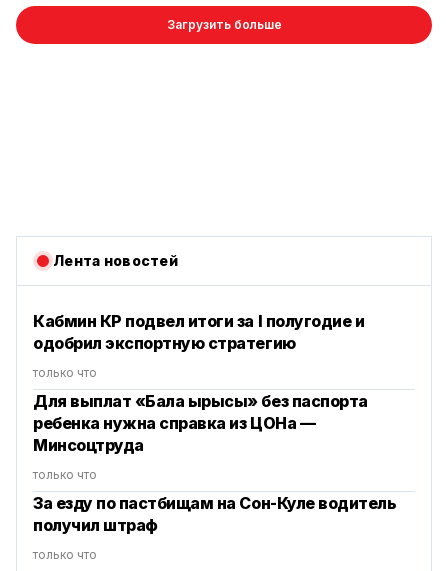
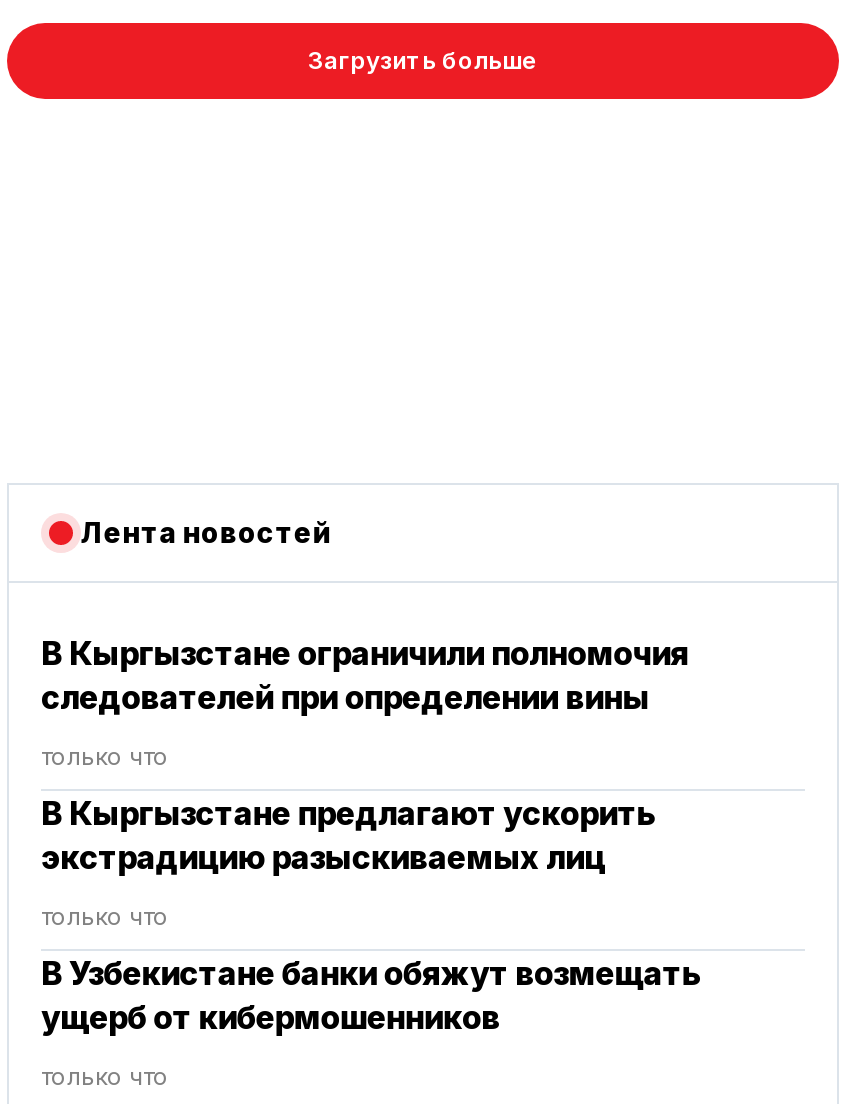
[33,311,364,353] Кабмин КР подвел итоги за I полугодие и | одобрил экспортную стратегию -> [41,634,689,718] В Кыргызстане ограничили полномочия | следователей при определении вины
[33,391,368,455] Для выплат «Бала ырысы» без паспорта | ребенка нужна справка из ЦОНа — | Минсоцтруда -> [41,794,655,878] В Кыргызстане предлагают ускорить | экстрадицию разыскиваемых лиц
[33,493,396,535] За езду по пастбищам на Сон-Куле водитель | получил штраф -> [41,954,700,1038] В Узбекистане банки обяжут возмещать | ущерб от кибермошенников

